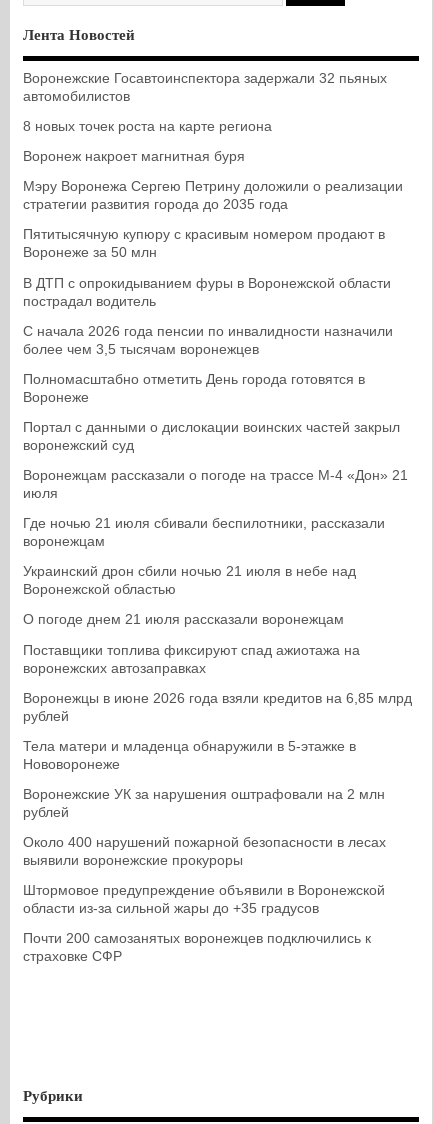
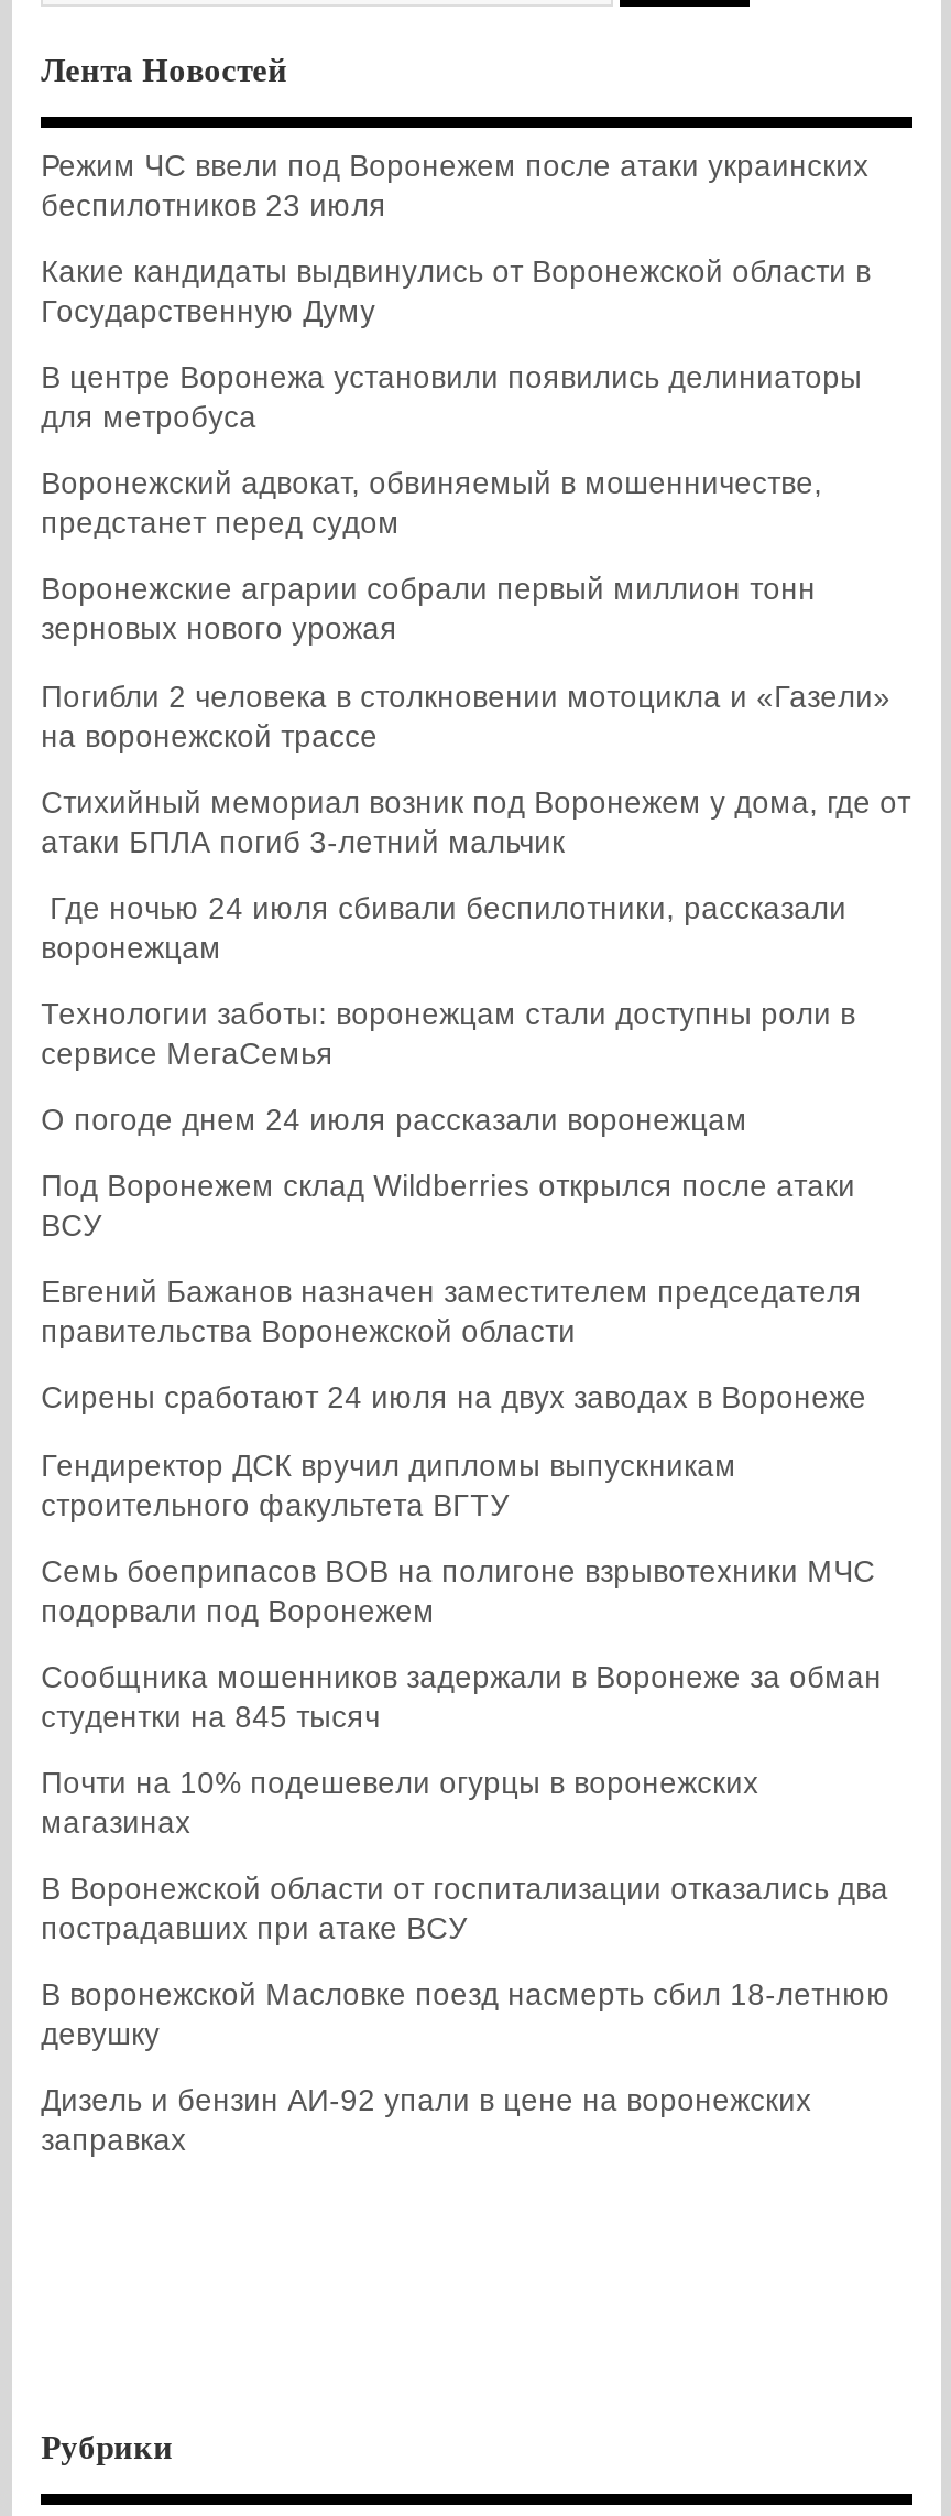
[23,71,408,531] Воронежские Госавтоинспектора задержали 32 пьяных | автомобилистов | 8 новых точек роста на карте региона | Воронеж накроет магнитная буря | Мэру Воронежа Сергею Петрину доложили о реализации | стратегии развития города до 2035 года | Пятитысячную купюру с красивым номером продают в | Воронеже за 50 млн | В ДТП с опрокидыванием фуры в Воронежской области | пострадал водитель | С начала 2026 года пенсии по инвалидности назначили | более чем 3,5 тысячам воронежцев | Полномасштабно отметить День города готовятся в | Воронеже | Портал с данными о дислокации воинских частей закрыл | воронежский суд | Воронежцам рассказали о погоде на трассе М-4 «Дон» 21 | июля | Где ночью 21 июля сбивали беспилотники, рассказали -> [41,150,910,925] Режим ЧС ввели под Воронежем после атаки украинских | беспилотников 23 июля | Какие кандидаты выдвинулись от Воронежской области в | Государственную Думу | В центре Воронежа установили появились делиниаторы | для метробуса | Воронежский адвокат, обвиняемый в мошенничестве, | предстанет перед судом | Воронежские аграрии собрали первый миллион тонн | зерновых нового урожая | Погибли 2 человека в столкновении мотоцикла и «Газели» | на воронежской трассе | Стихийный мемориал возник под Воронежем у дома, где от | атаки БПЛА погиб 3-летний мальчик | Где ночью 24 июля сбивали беспилотники, рассказали
moved [23,534,105,549] -> [41,931,221,965]: воронежцам
[23,564,412,964] Украинский дрон сбили ночью 21 июля в небе над | Воронежской областью | О погоде днем 21 июля рассказали воронежцам | Поставщики топлива фиксируют спад ажиотажа на | воронежских автозаправках | Воронежцы в июне 2026 года взяли кредитов на 6,85 млрд | рублей | Тела матери и младенца обнаружили в 5-этажке в | Нововоронеже | Воронежские УК за нарушения оштрафовали на 2 млн | рублей | Около 400 нарушений пожарной безопасности в лесах | выявили воронежские прокуроры | Штормовое предупреждение объявили в Воронежской | области из-за сильной жары до +35 градусов | Почти 200 самозанятых воронежцев подключились к | страховке СФР -> [41,998,891,2158] Технологии заботы: воронежцам стали доступны роли в | сервисе МегаСемья | О погоде днем 24 июля рассказали воронежцам | Под Воронежем склад Wildberries открылся после атаки | ВСУ | Евгений Бажанов назначен заместителем председателя | правительства Воронежской области | Сирены сработают 24 июля на двух заводах в Воронеже | Гендиректор ДСК вручил дипломы выпускникам | строительного факультета ВГТУ | Семь боеприпасов ВОВ на полигоне взрывотехники МЧС | подорвали под Воронежем | Сообщника мошенников задержали в Воронеже за обман | студентки на 845 тысяч | Почти на 10% подешевели огурцы в воронежских | магазинах | В Воронежской области от госпитализации отказались два | пострадавших при атаке ВСУ | В воронежской Масловке поезд насмерть сбил 18-летнюю | девушку | Дизель и бензин АИ-92 упали в цене на воронежских | заправках

